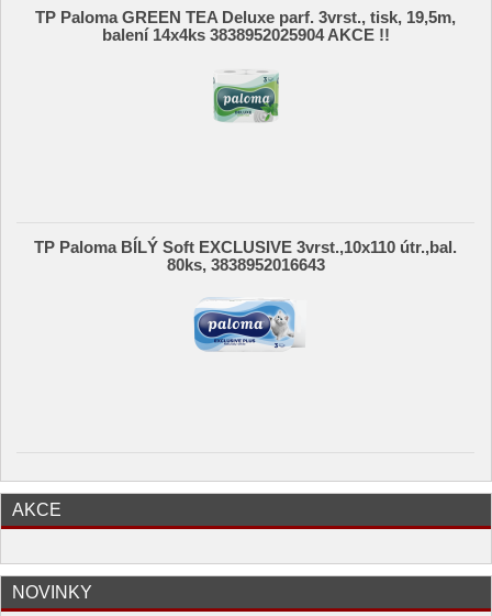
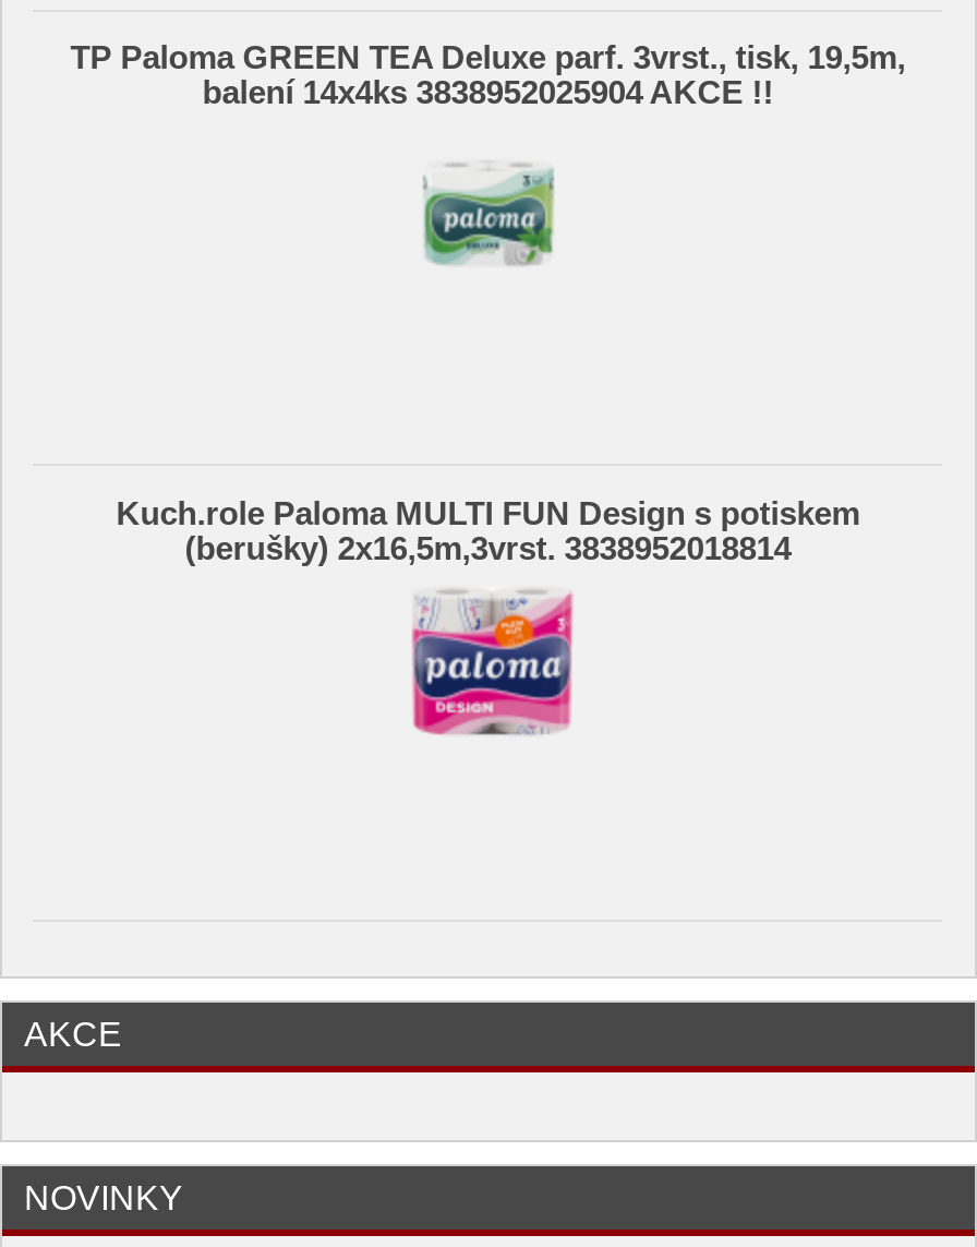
[34,238,457,273] TP Paloma BÍLÝ Soft EXCLUSIVE 3vrst.,10x110 útr.,bal. | 80ks, 3838952016643 -> [116,496,860,565] Kuch.role Paloma MULTI FUN Design s potiskem | (berušky) 2x16,5m,3vrst. 3838952018814
[193,286,303,359] [image] -> [386,590,595,736] [image]

